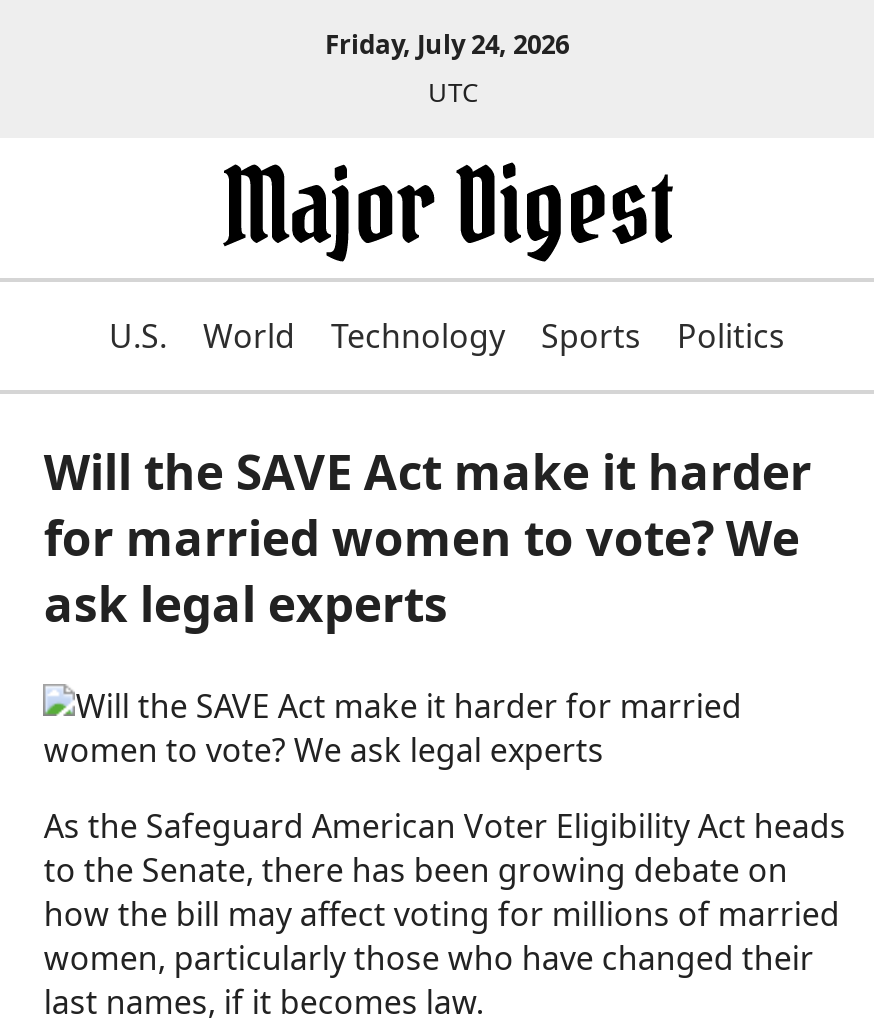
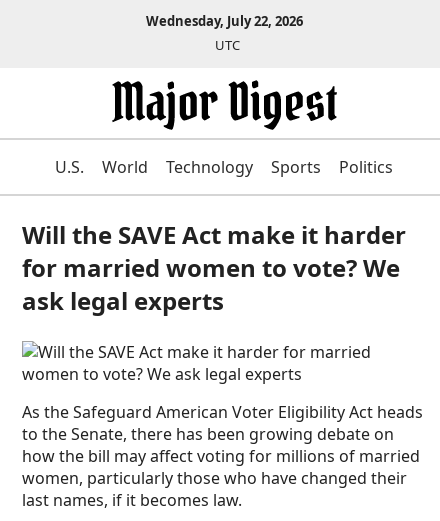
[325,26,569,62] Friday, July 24, 2026 -> [145,12,302,30] Wednesday, July 22, 2026

